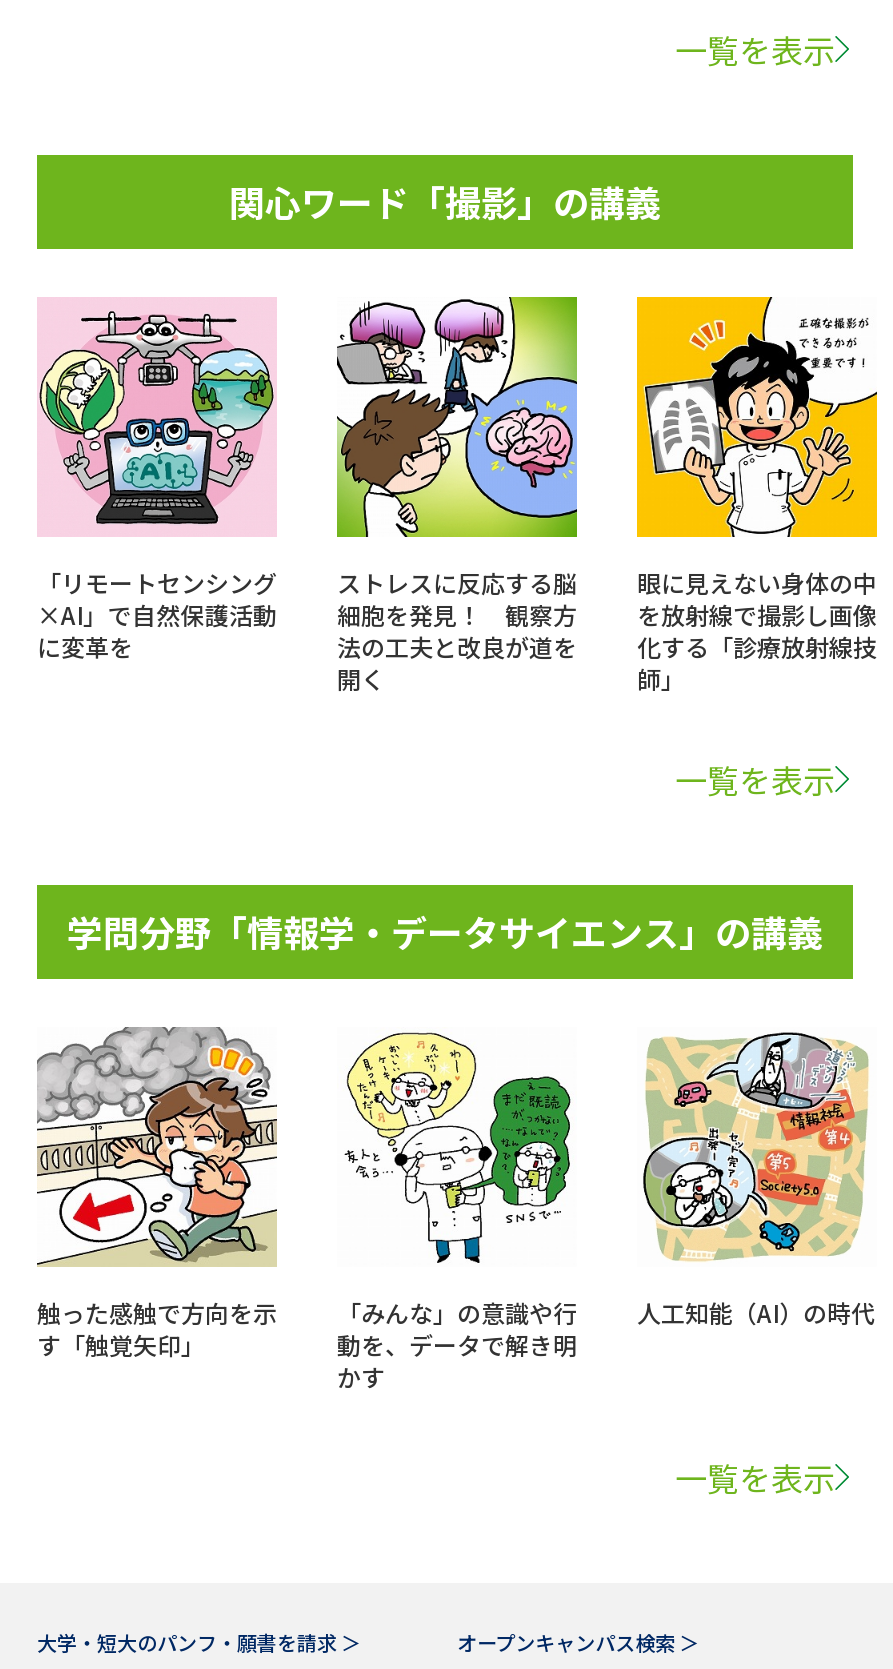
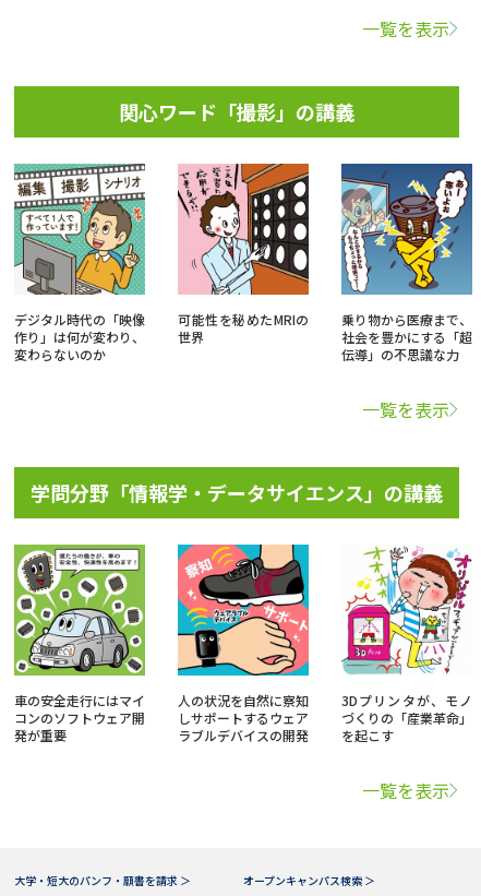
[37,297,277,664] [image] | 「リモートセンシング | ×AI」で自然保護活動 | に変革を -> [13,163,146,364] [image] | デジタル時代の「映像 | 作り」は何が変わり、 | 変わらないのか
[335,295,579,696] [image] | ストレスに反応する脳 | 細胞を発見！ 観察方 | 法の工夫と改良が道を | 開く -> [178,163,310,346] [image] | 可能性を秘めたMRIの | 世界
[635,295,879,696] [image] | 眼に見えない身体の中 | を放射線で撮影し画像 | 化する「診療放射線技 | 師」 -> [340,163,473,364] [image] | 乗り物から医療まで、 | 社会を豊かにする「超 | 伝導」の不思議な力
[37,1027,277,1362] [image] | 触った感触で方向を示 | す「触覚矢印」 -> [13,543,146,745] [image] | 車の安全走行にはマイ | コンのソフトウェア開 | 発が重要
[337,1027,577,1394] [image] | 「みんな」の意識や行 | 動を、データで解き明 | かす -> [177,543,310,745] [image] | 人の状況を自然に察知 | しサポートするウェア | ラブルデバイスの開発
[637,1031,875,1330] [image] | 人工知能（AI）の時代 -> [341,546,472,745] [image] | 3Dプリンタが、モノ | づくりの「産業革命」 | を起こす

